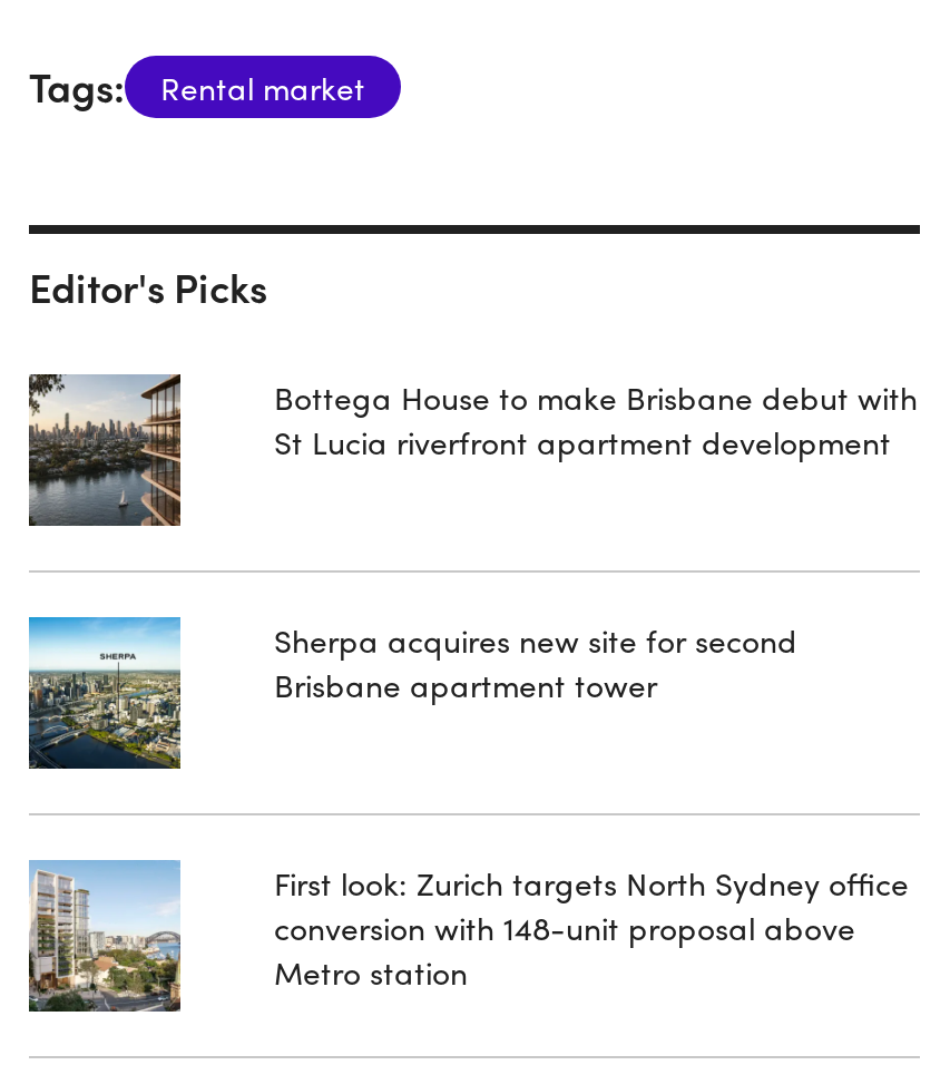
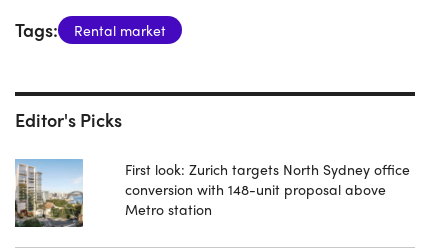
[27,372,183,526] [image] -> none
[274,374,918,463] Bottega House to make Brisbane debut with | St Lucia riverfront apartment development -> none
[27,615,183,771] [image] -> none
[274,617,797,706] Sherpa acquires new site for second | Brisbane apartment tower -> none

